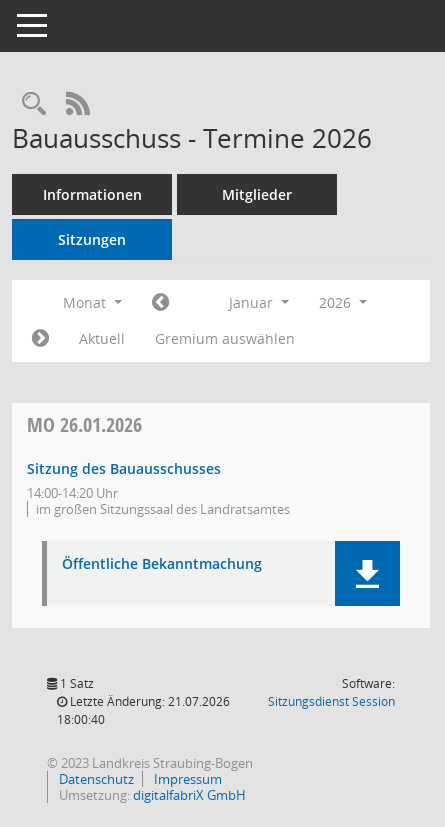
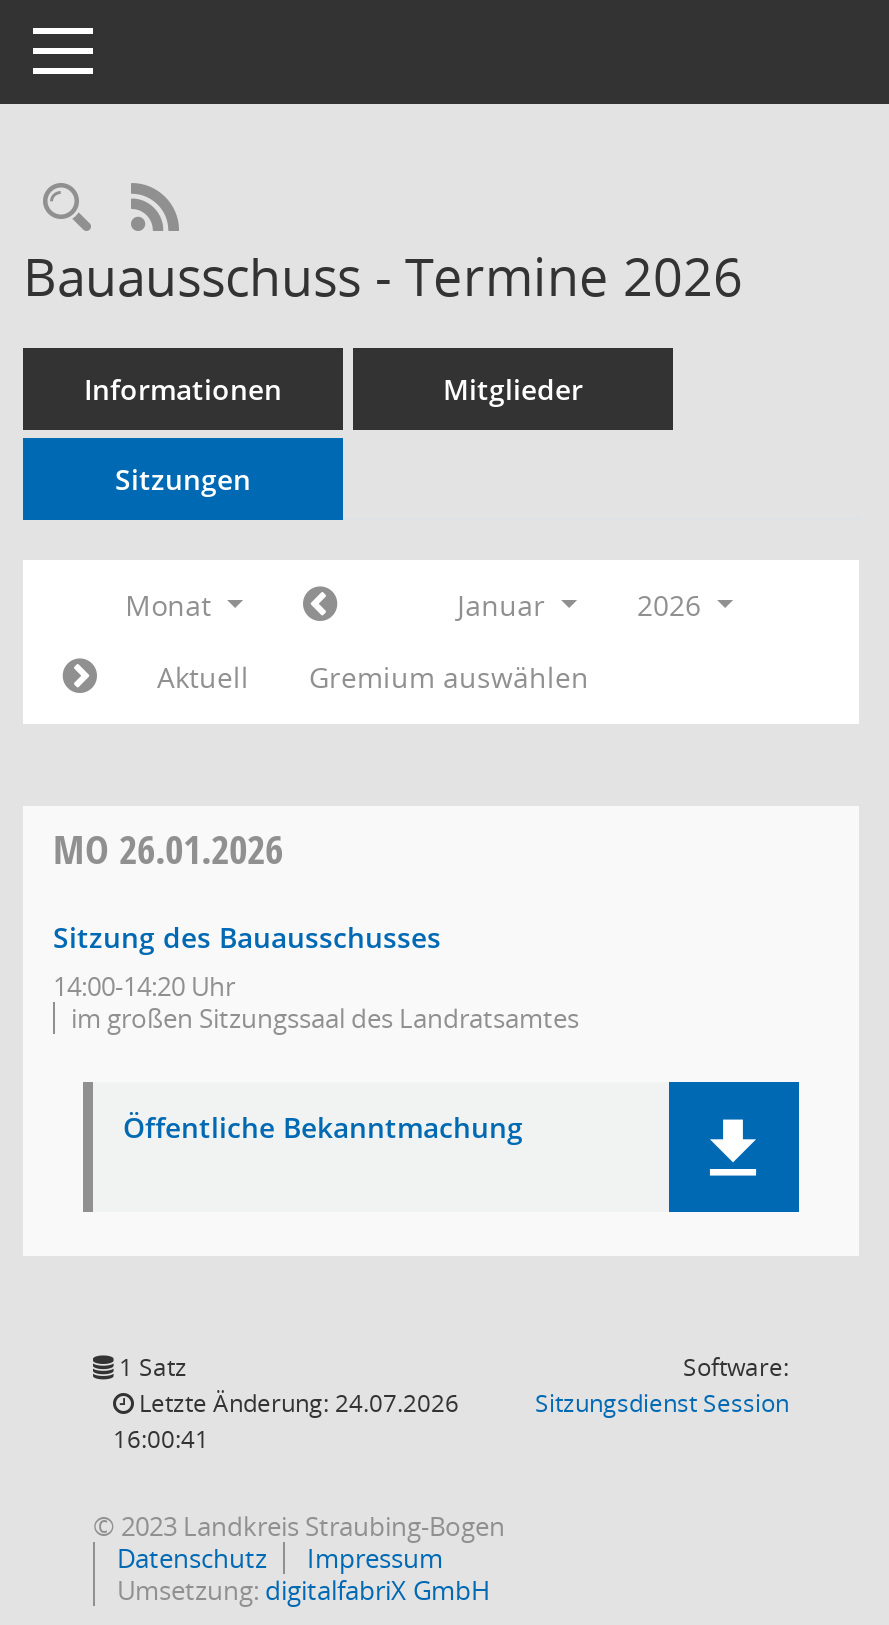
[67,693,230,710] Letzte Änderung: 21.07.2026 -> [133,1386,459,1420] Letzte Änderung: 24.07.2026
[57,711,105,728] 18:00:40 -> [113,1422,209,1456] 16:00:41

